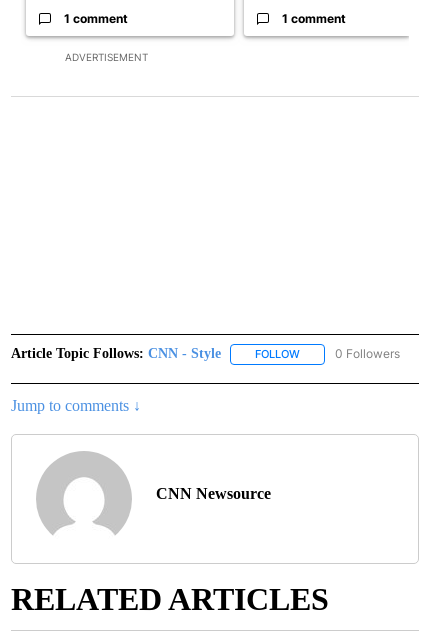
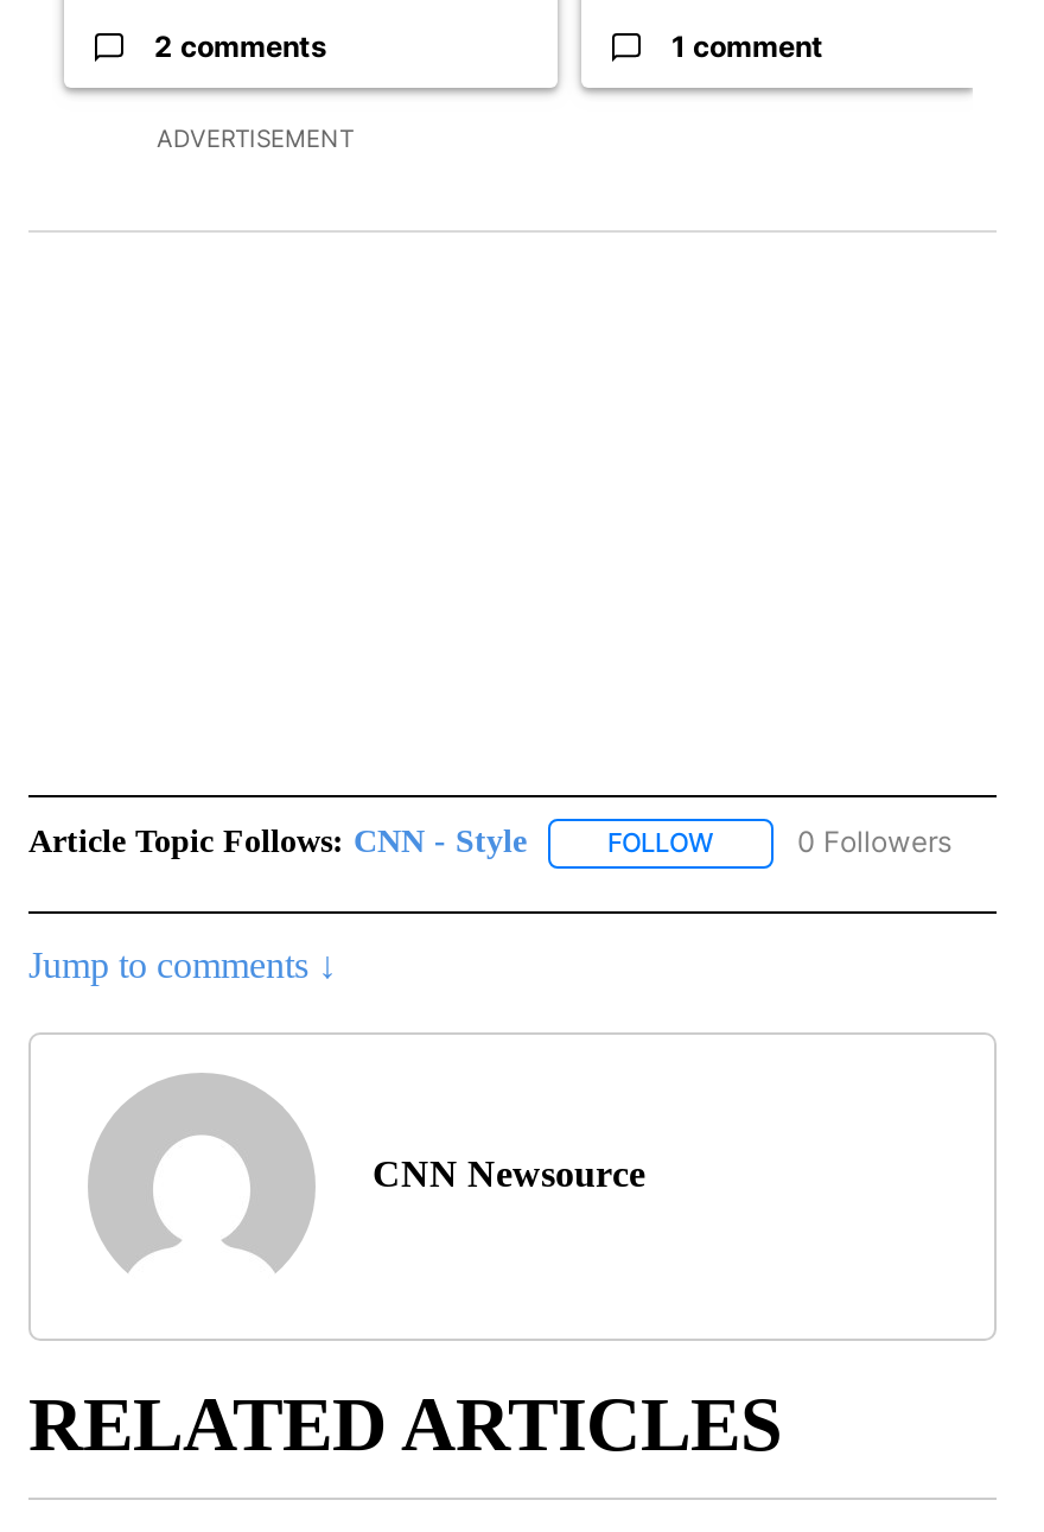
[64,11,128,26] 1 comment -> [154,29,327,65] 2 comments

